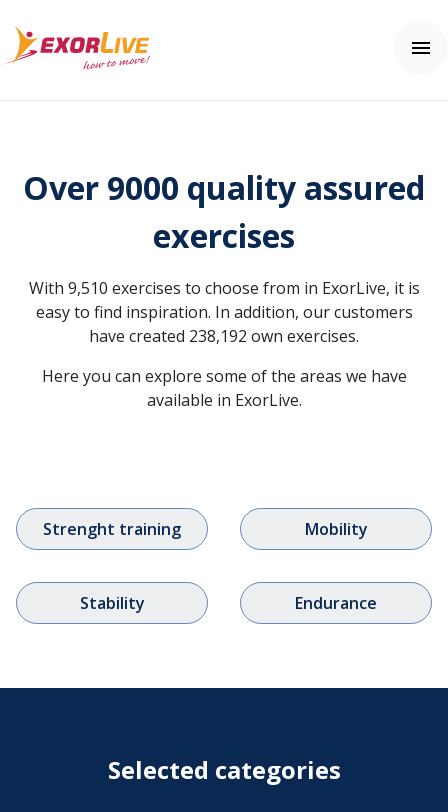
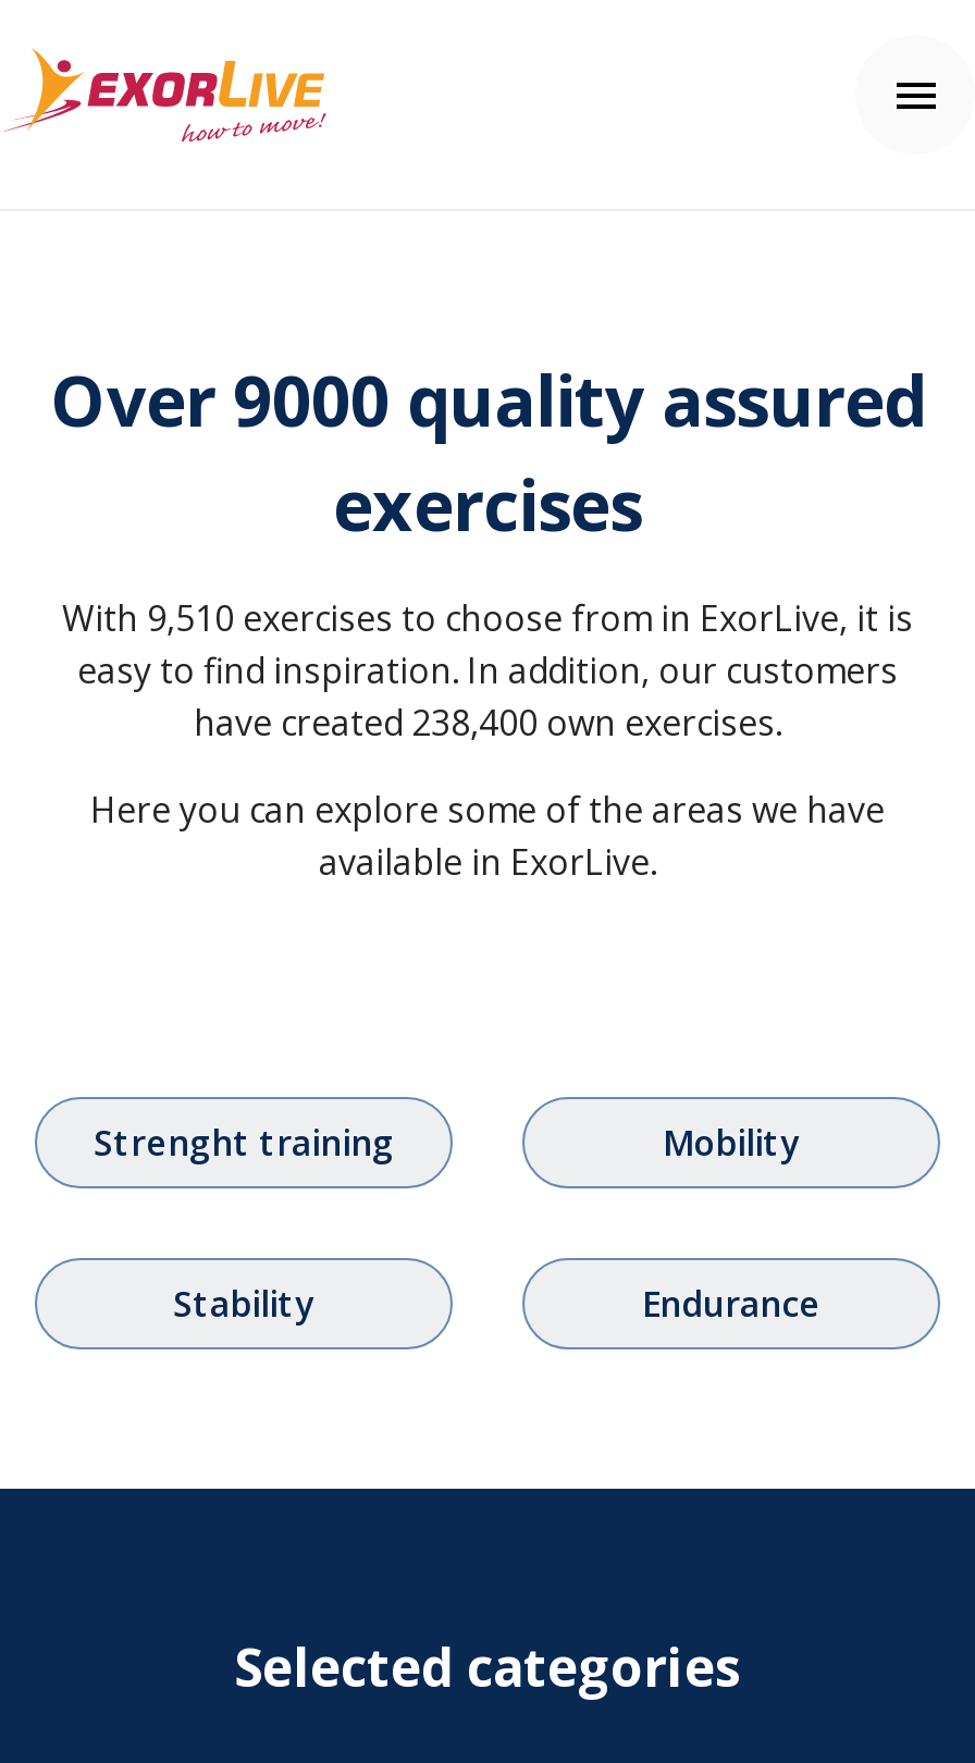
[89,325,359,347] have created 238,192 own exercises. -> [194,699,781,747] have created 238,400 own exercises.

